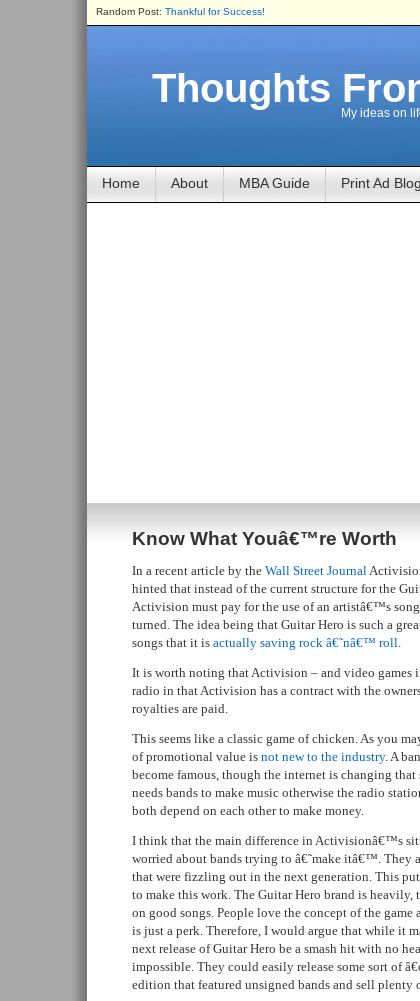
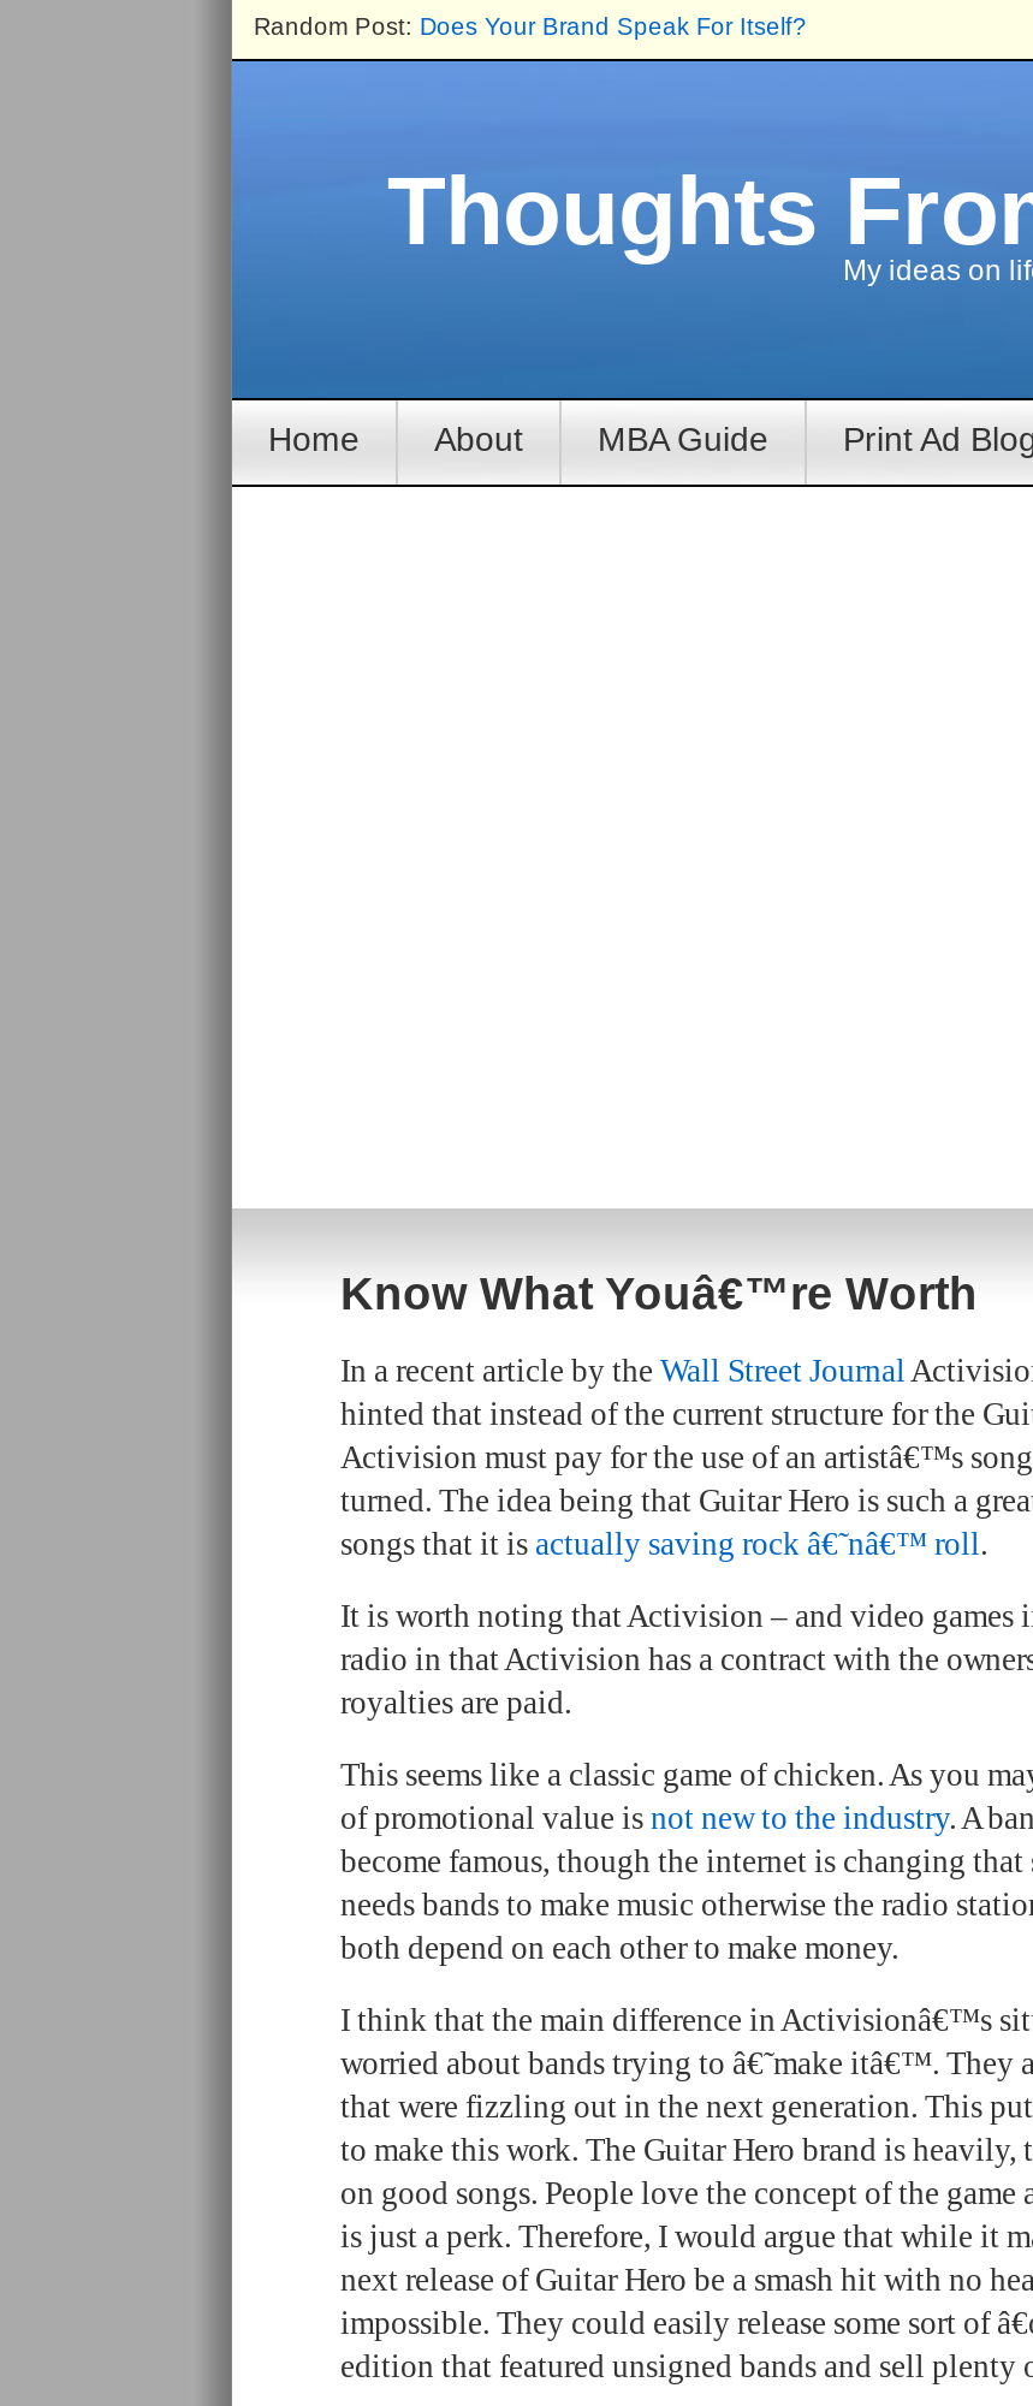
[87,6,265,17] Random Post: Thankful for Success! -> [232,13,807,40] Random Post: Does Your Brand Speak For Itself?

